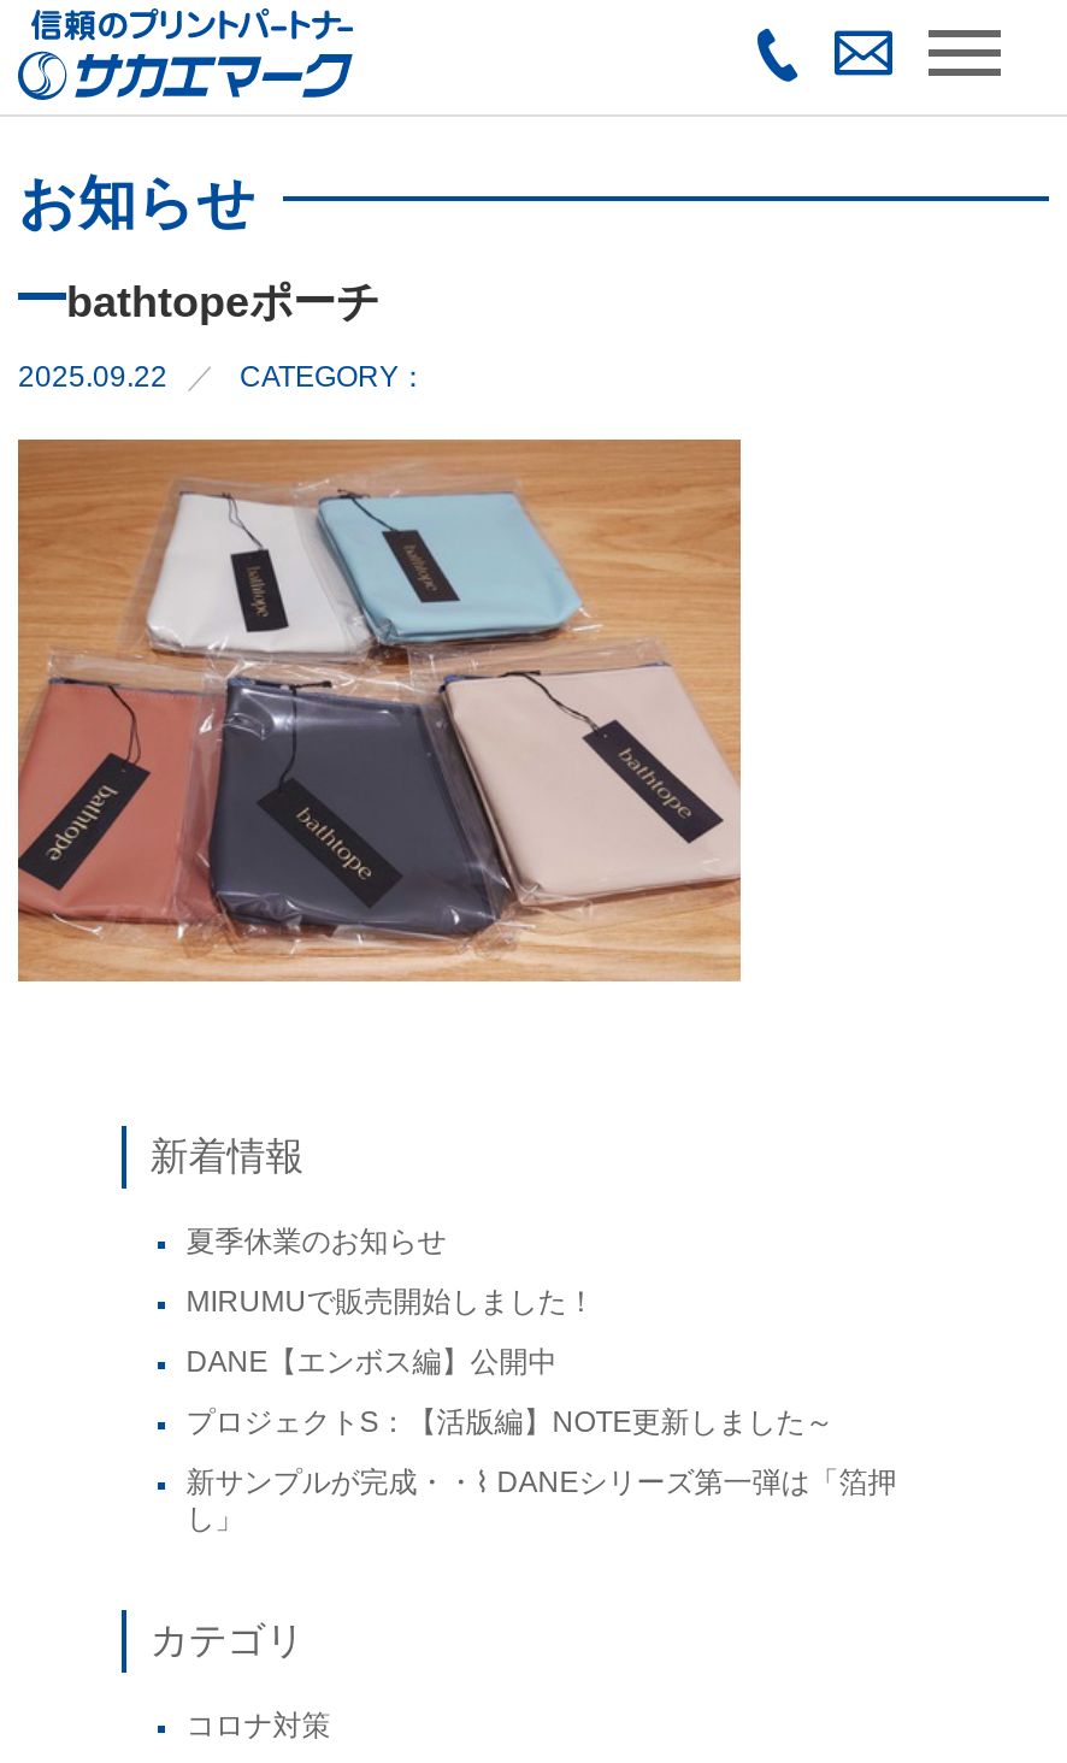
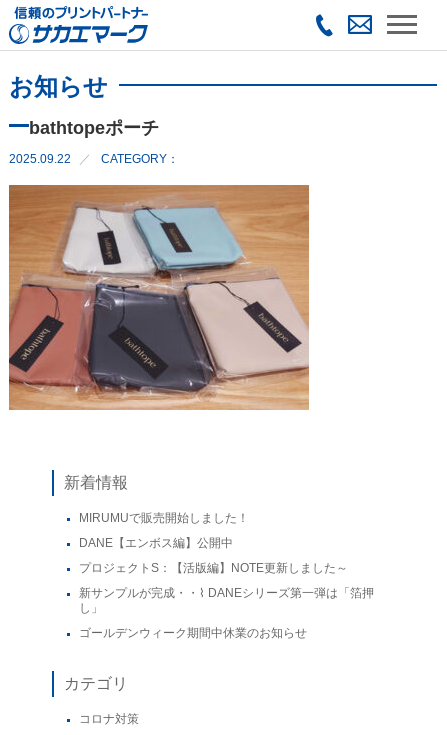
[186,1224,446,1257] 夏季休業のお知らせ -> none
moved [186,1284,834,1534] -> [79,511,348,615]: MIRUMUで販売開始しました！ | DANE【エンボス編】公開中 | プロジェクトS：【活版編】NOTE更新しました～ | し」
none -> [79,626,307,640] ゴールデンウィーク期間中休業のお知らせ

